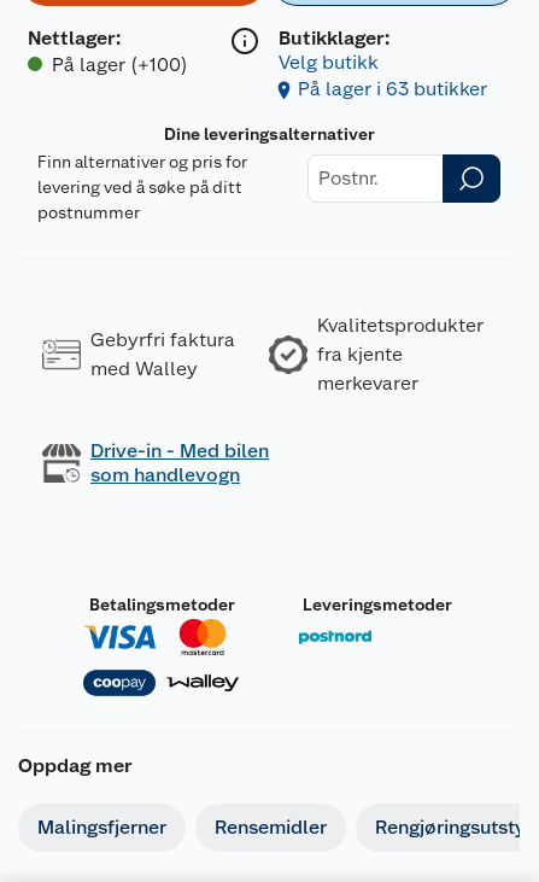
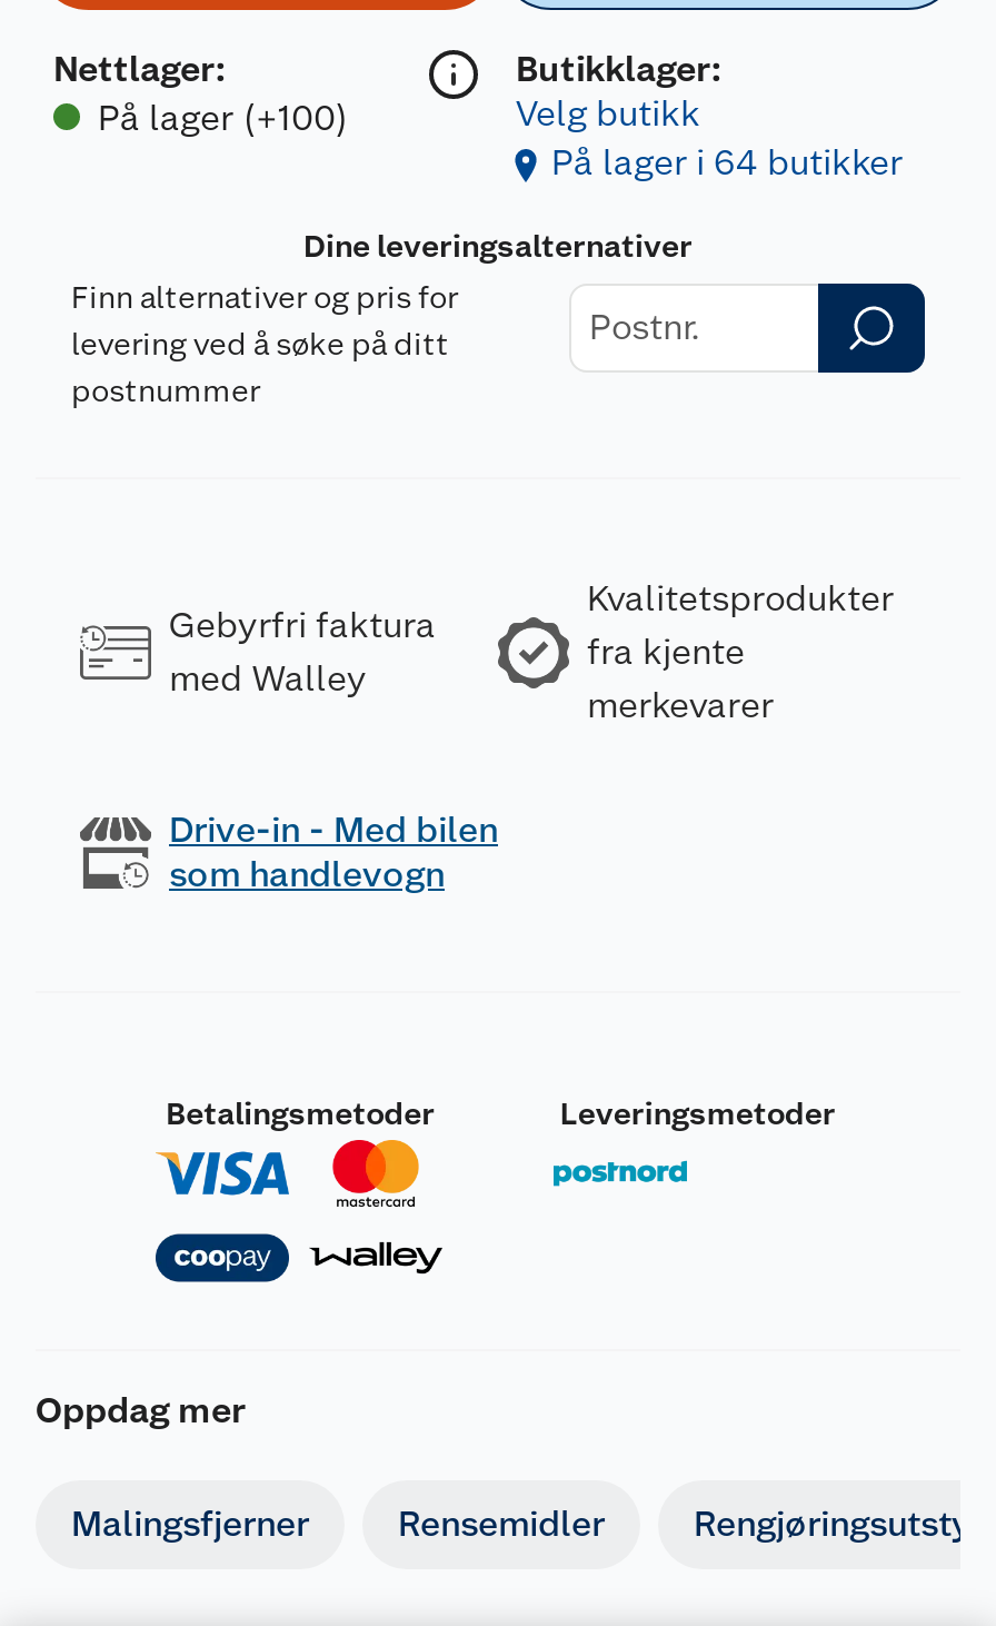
[298,77,487,100] På lager i 63 butikker -> [551,141,903,184] På lager i 64 butikker

